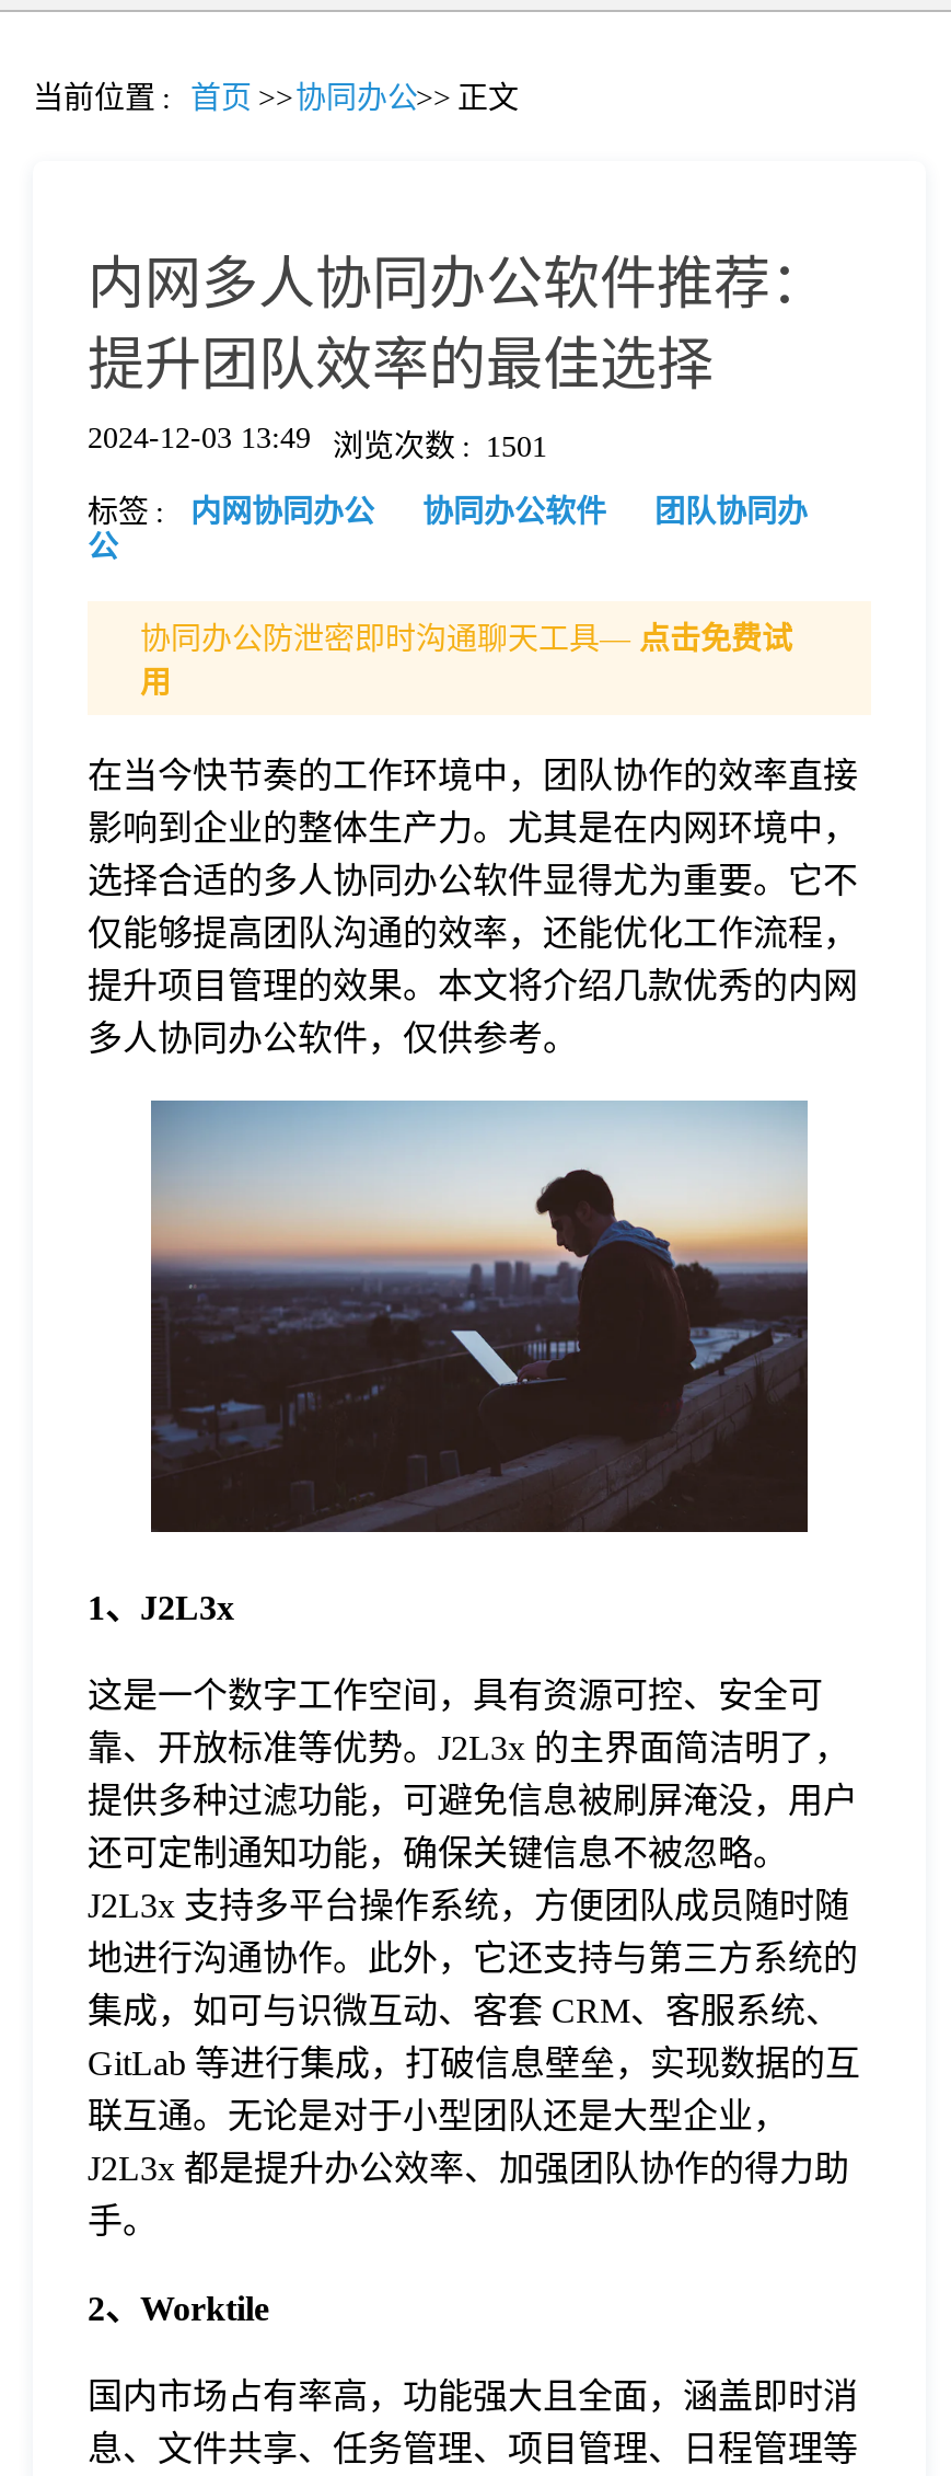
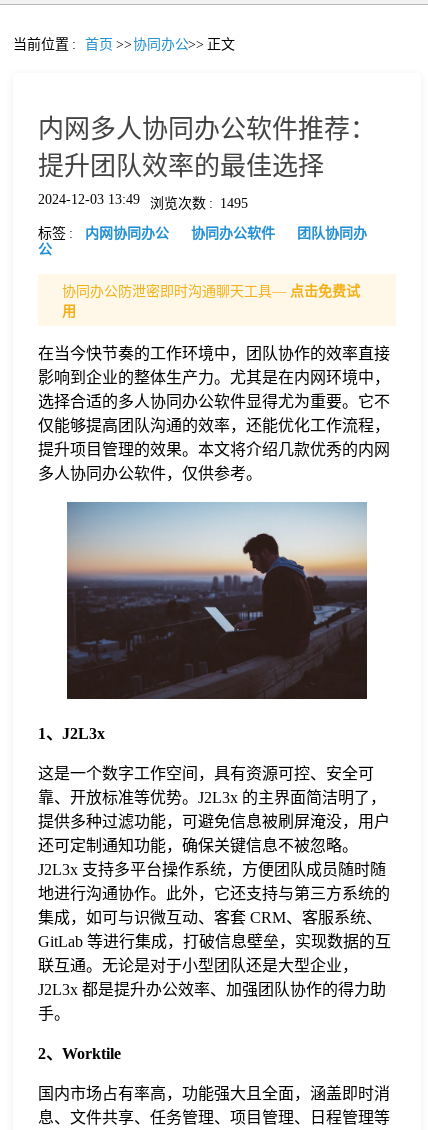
[88,422,547,463] 2024-12-03 13:49 浏览次数 : 1501 -> [38,192,248,211] 2024-12-03 13:49 浏览次数 : 1495

